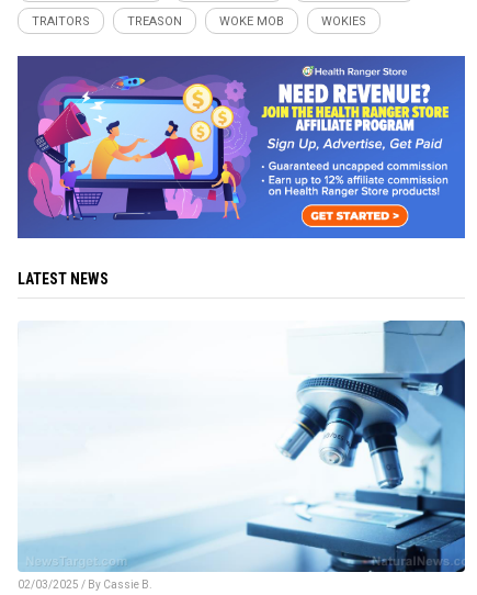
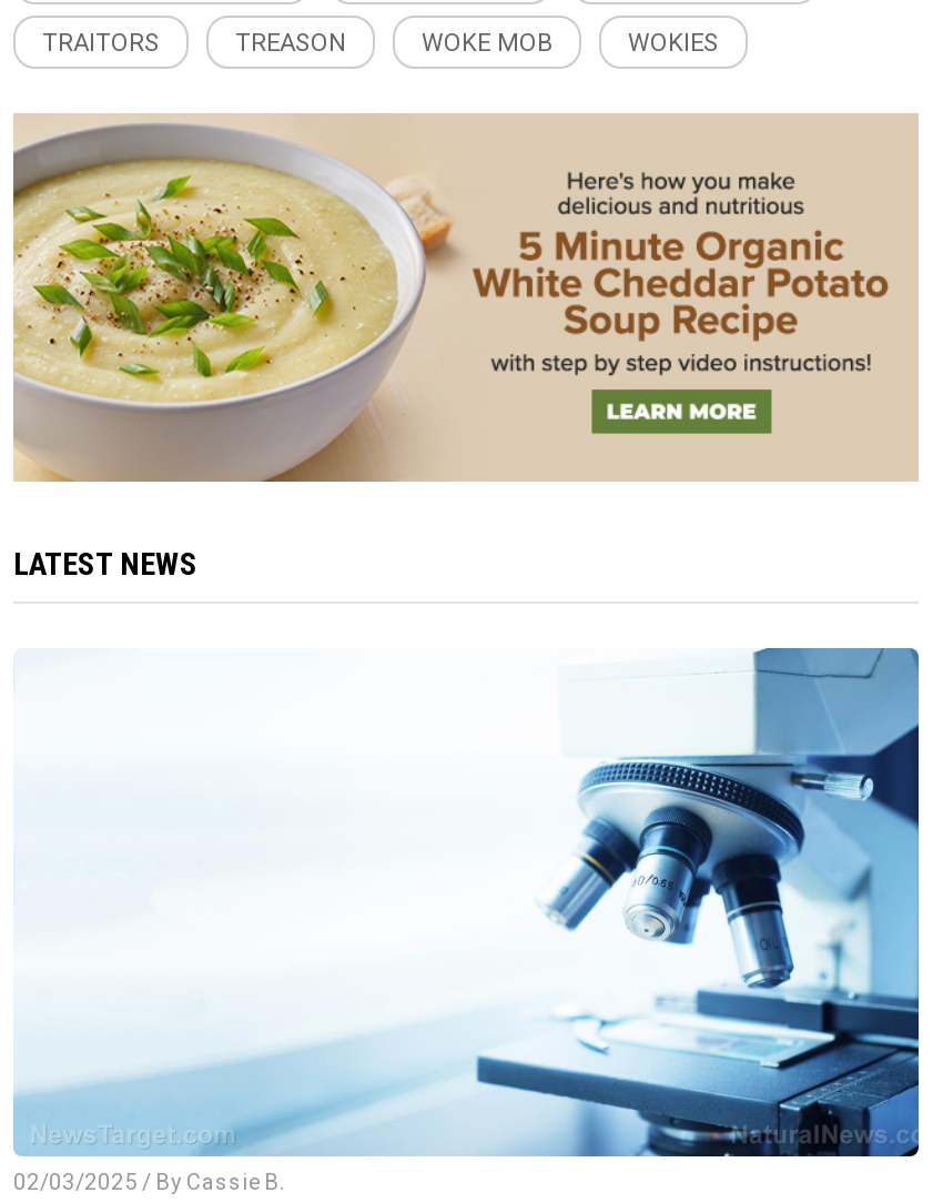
[16,55,466,239] [image] -> [11,113,919,484] [image]

